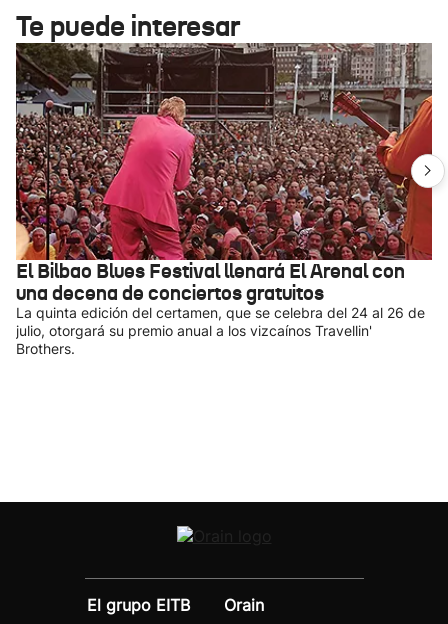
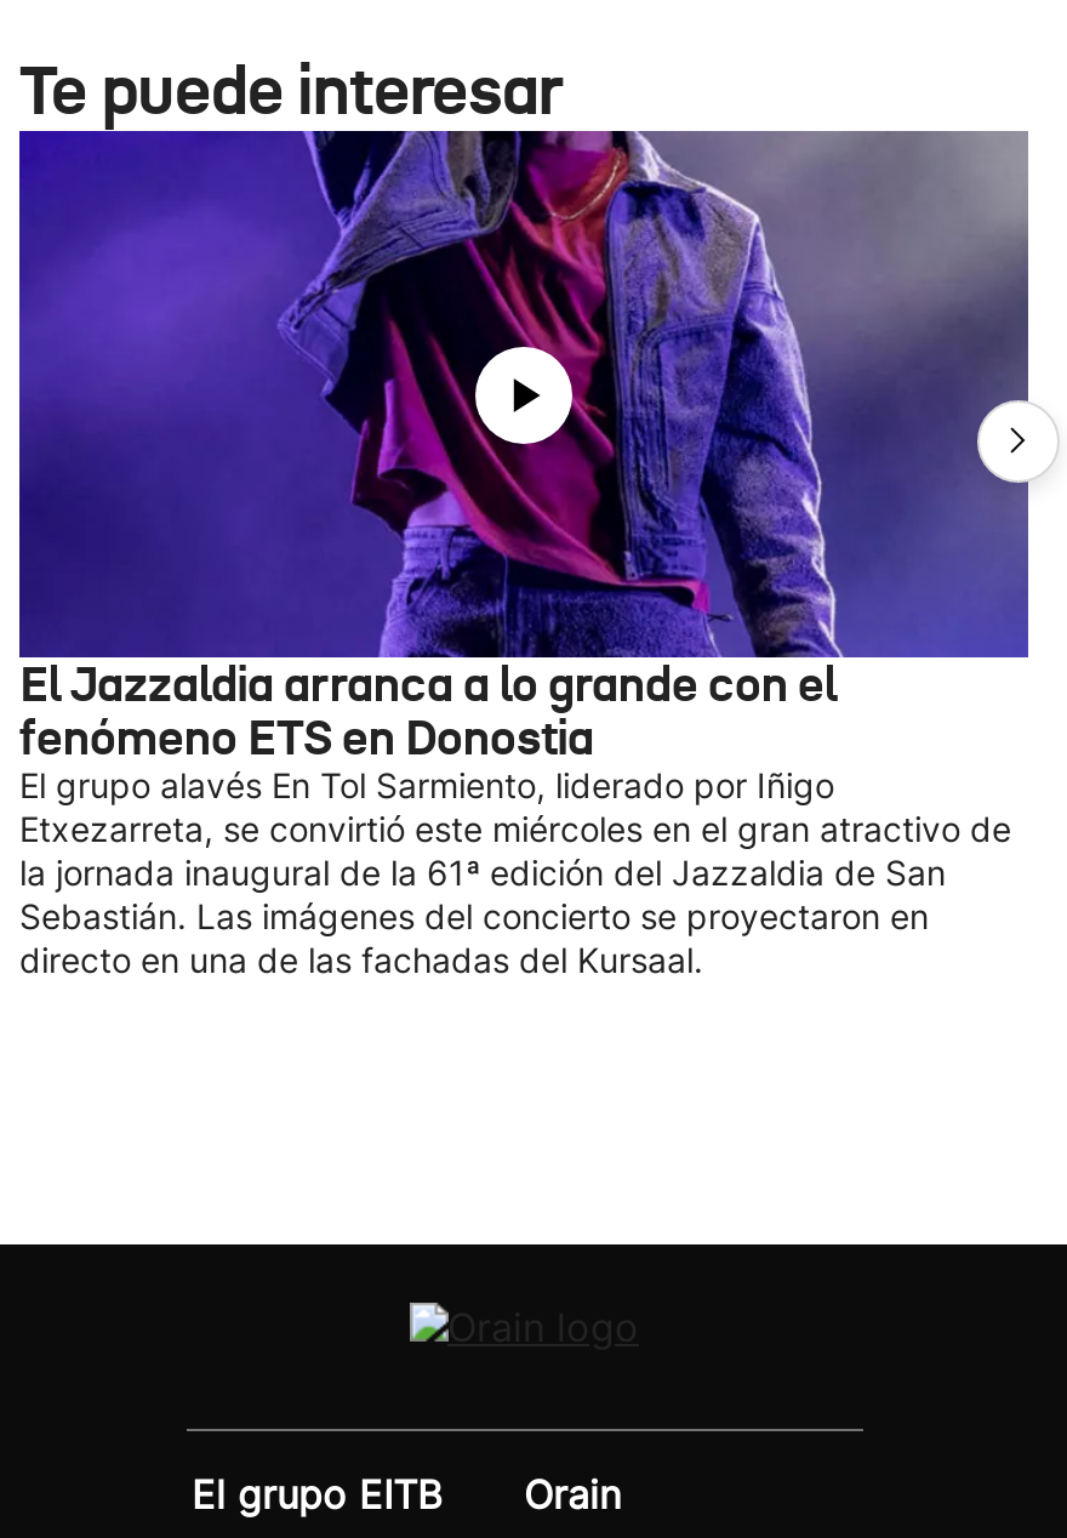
[15,42,433,357] [image] | El Bilbao Blues Festival llenará El Arenal con | una decena de conciertos gratuitos | La quinta edición del certamen, que se celebra del 24 al 26 de | julio, otorgará su premio anual a los vizcaínos Travellin' | Brothers. -> [17,131,1031,980] [image] | El Jazzaldia arranca a lo grande con el | fenómeno ETS en Donostia | El grupo alavés En Tol Sarmiento, liderado por Iñigo | Etxezarreta, se convirtió este miércoles en el gran atractivo de | la jornada inaugural de la 61ª edición del Jazzaldia de San | Sebastián. Las imágenes del concierto se proyectaron en | directo en una de las fachadas del Kursaal.

